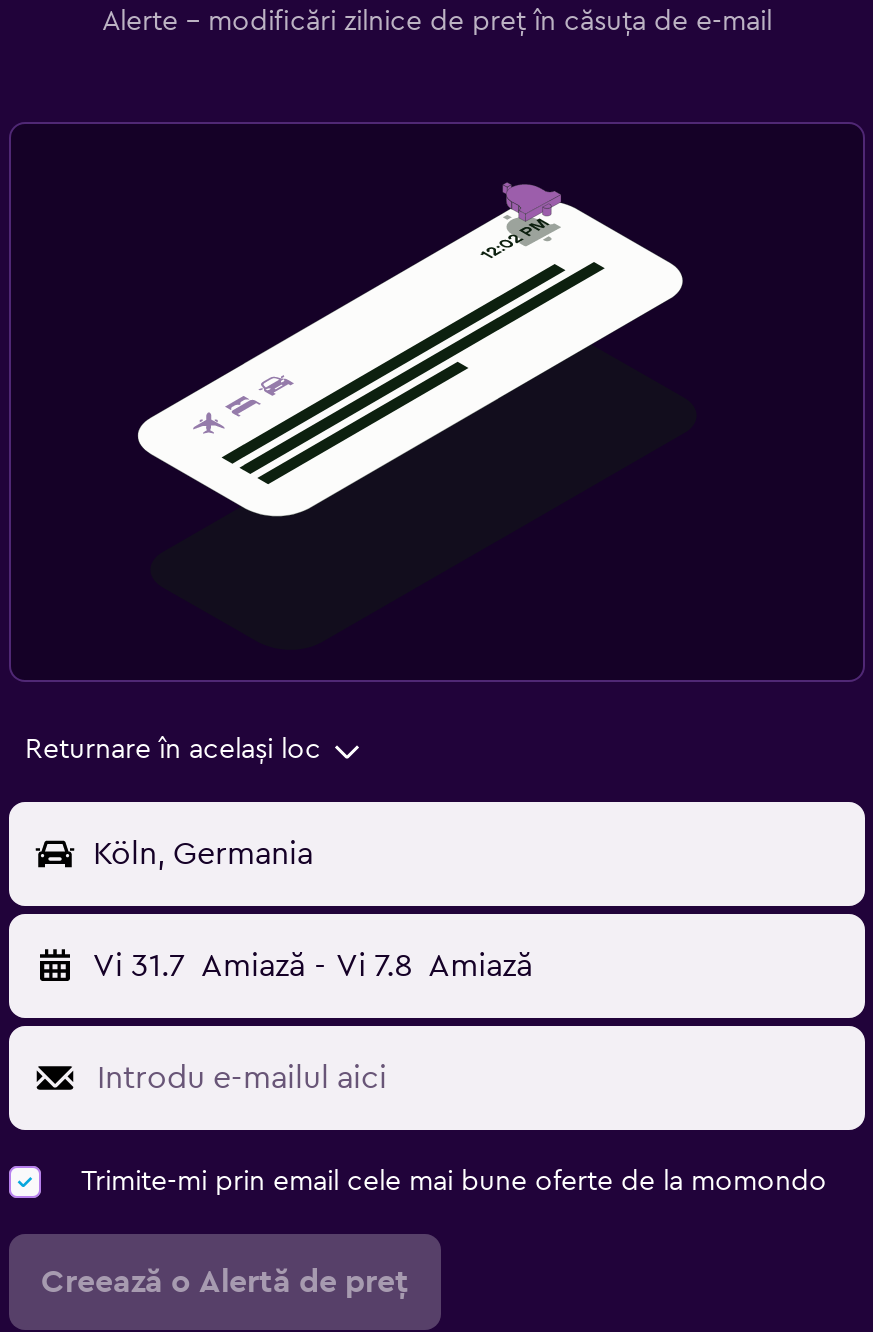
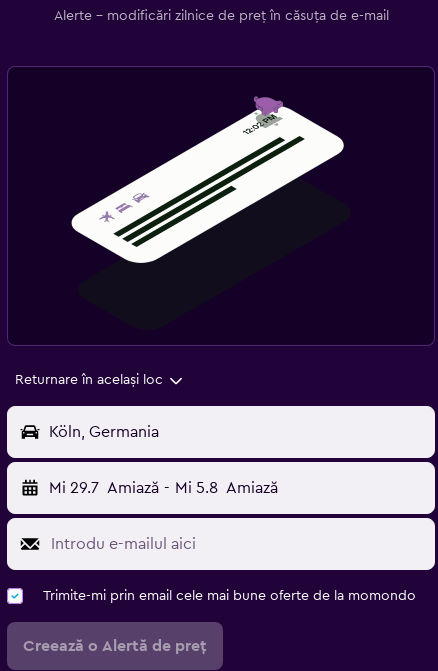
[93,951,532,983] Vi 31.7 Amiază - Vi 7.8 Amiază -> [49,480,278,496] Mi 29.7 Amiază - Mi 5.8 Amiază

